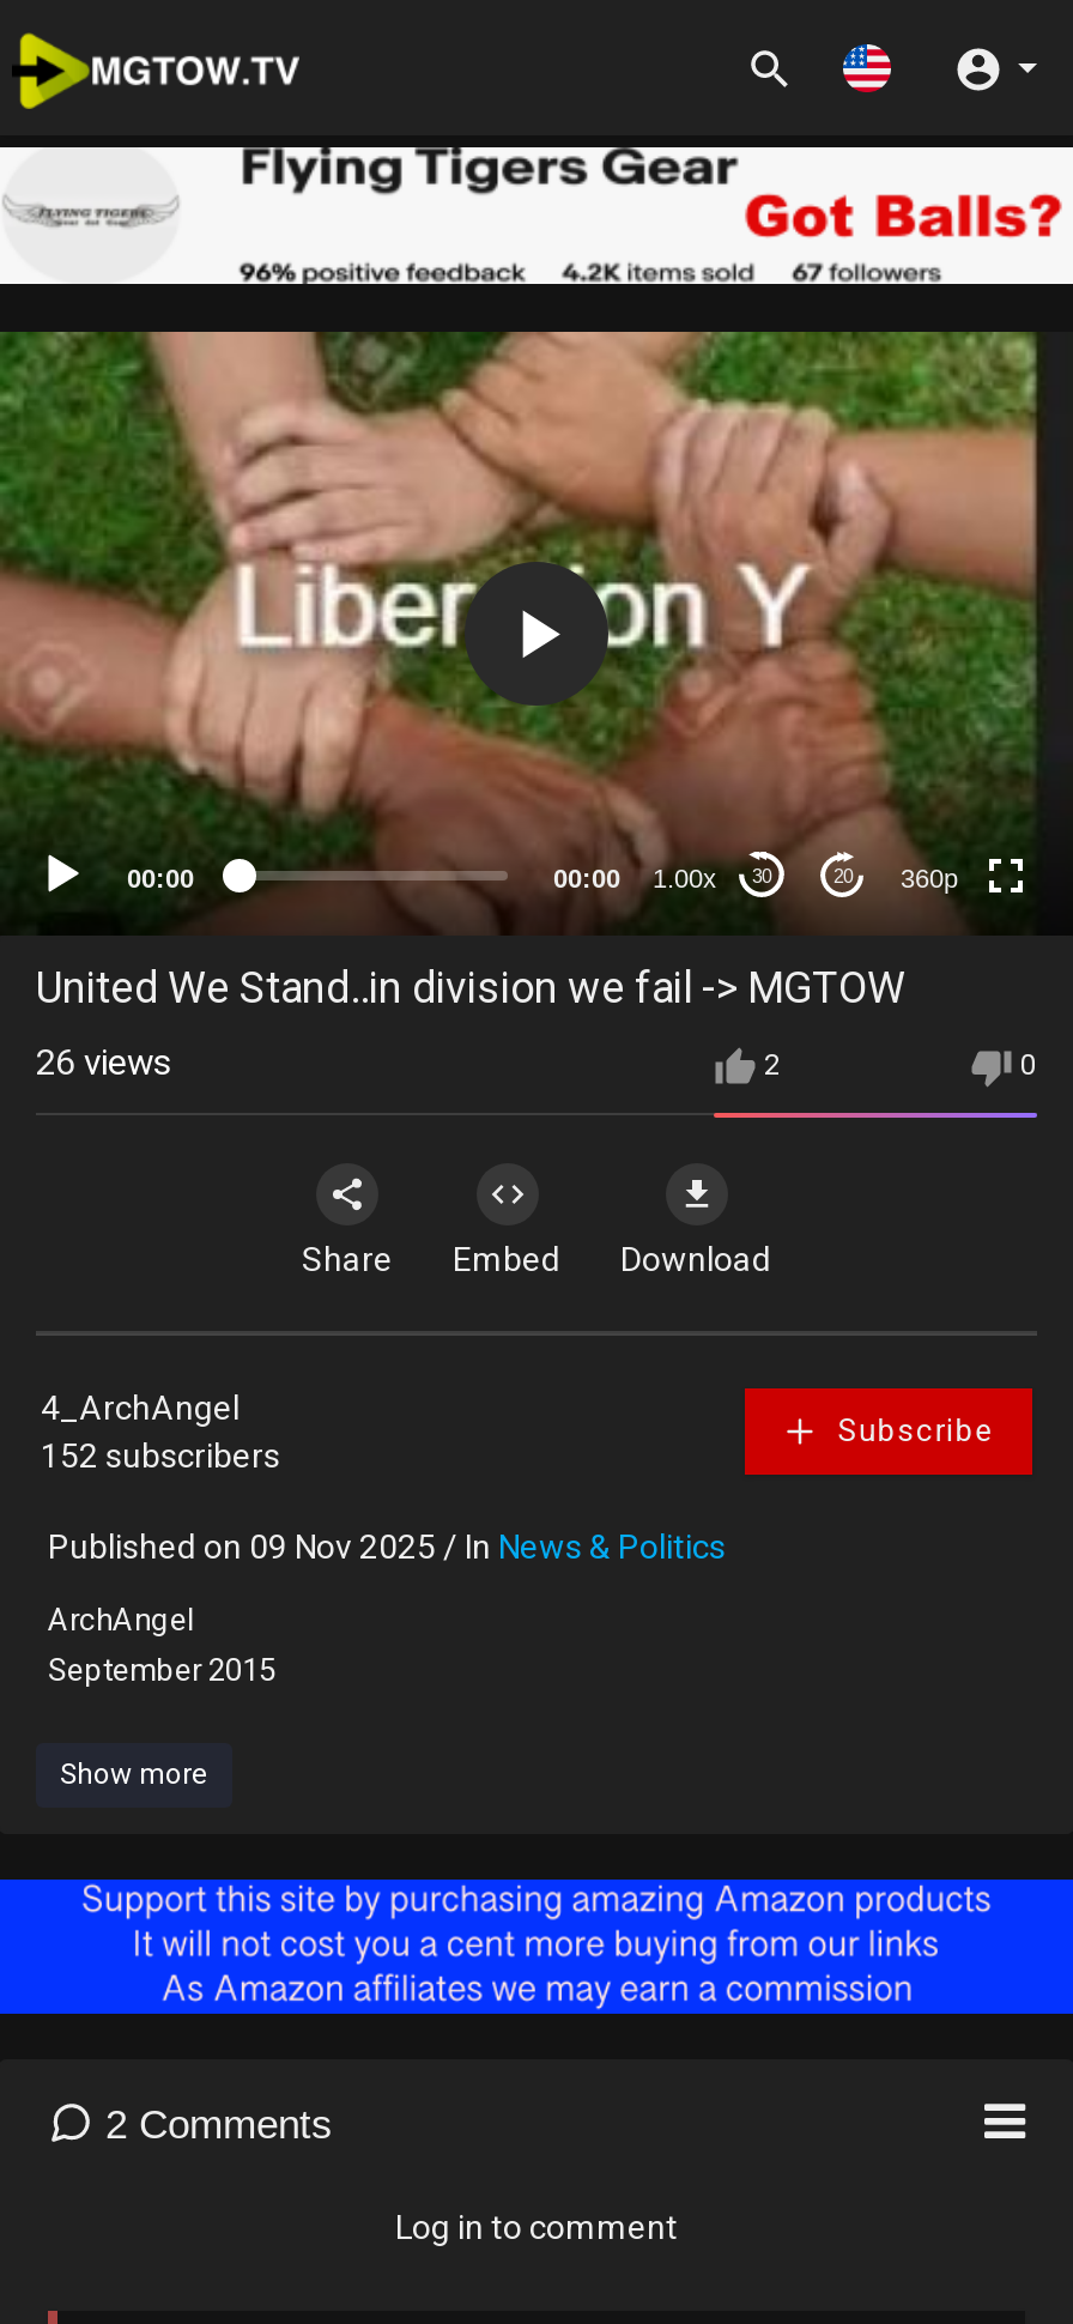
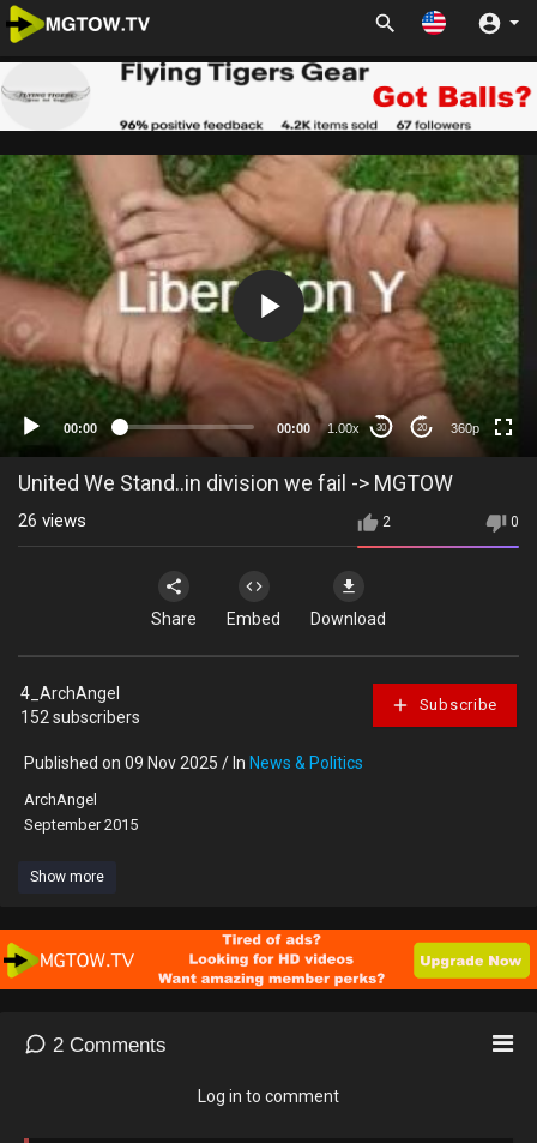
[7,1877,1066,2019] [image] -> [4,928,533,991] [image]

